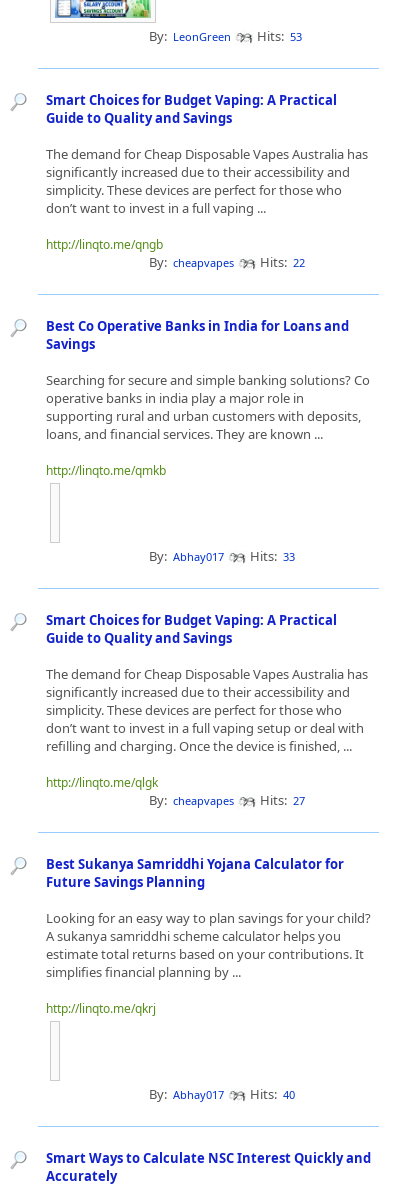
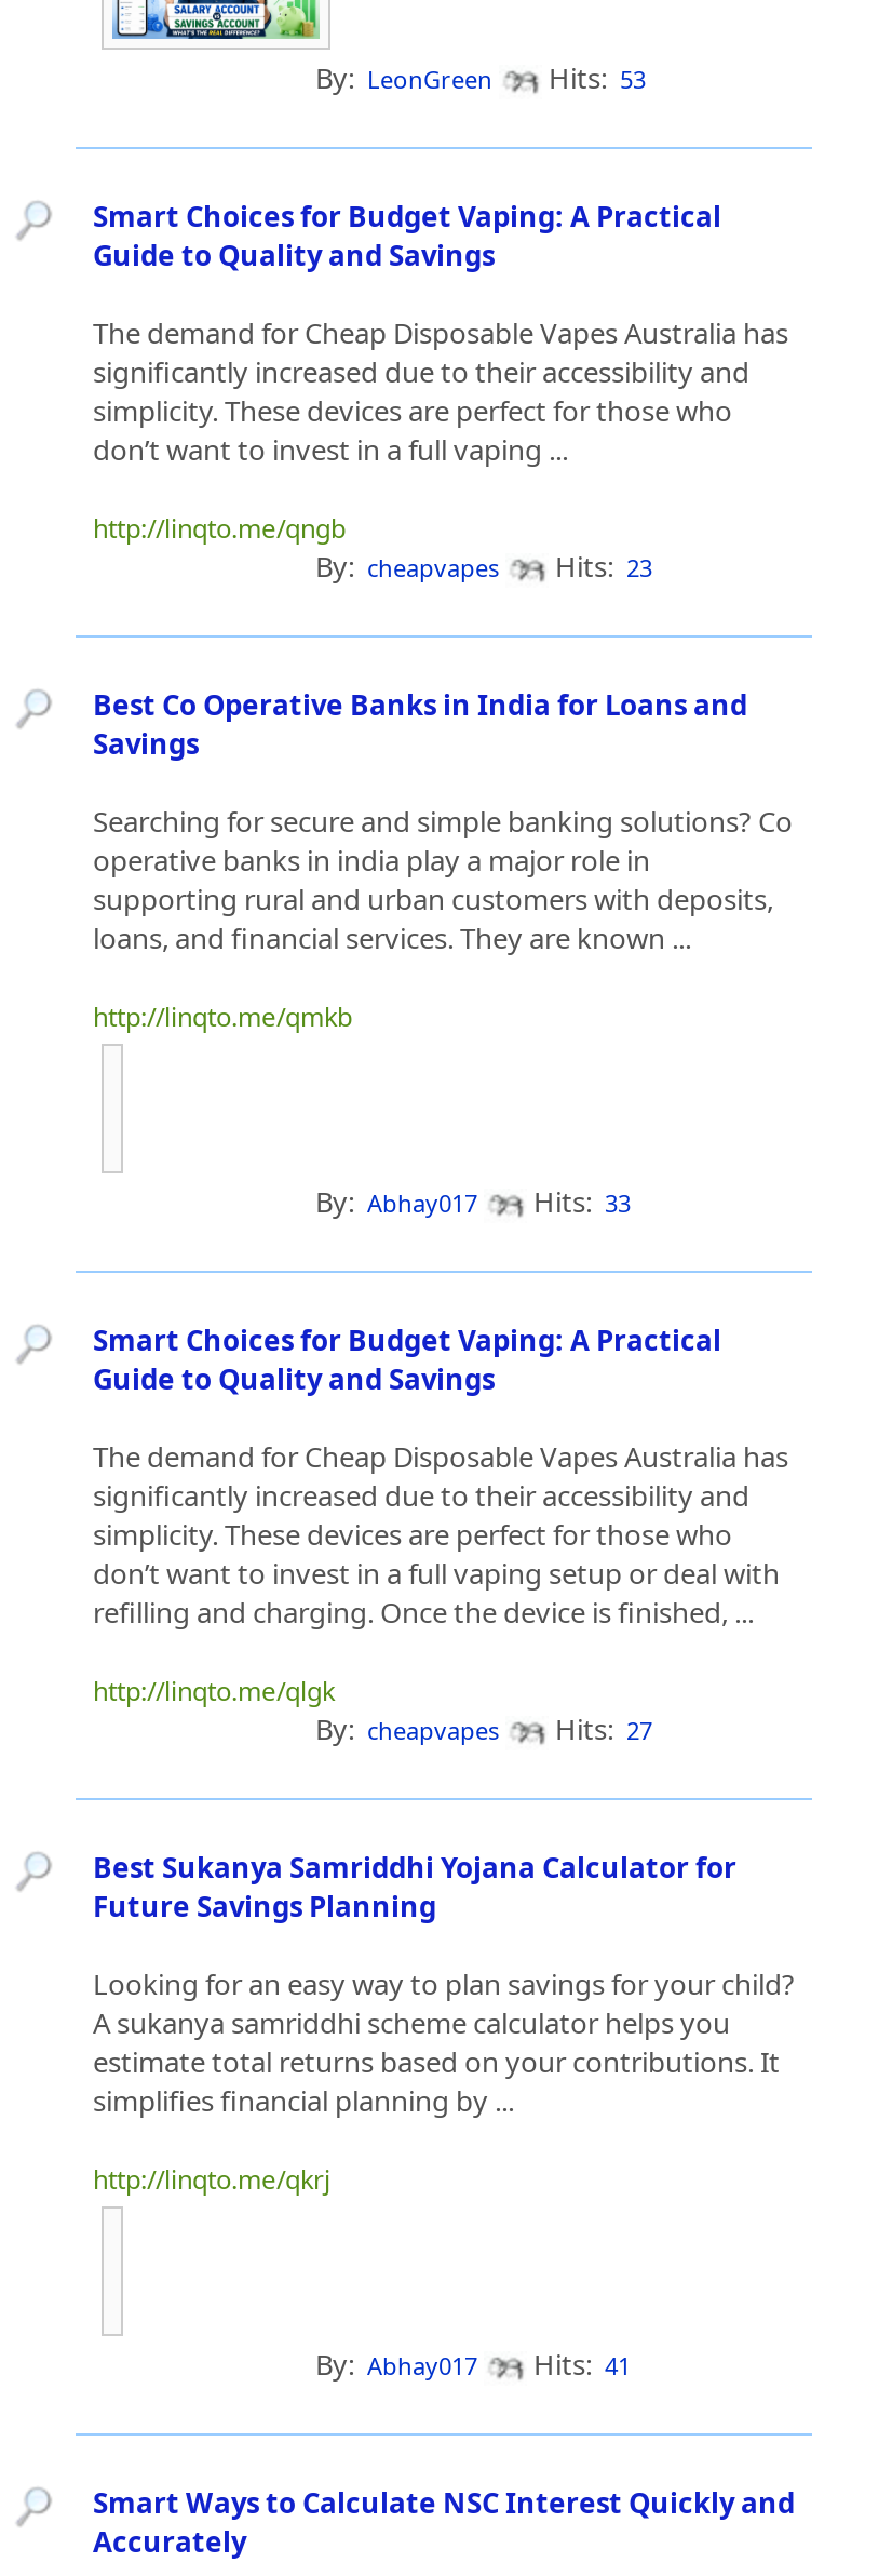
[146,253,305,271] By: cheapvapes Hits: 22 -> [309,547,652,586] By: cheapvapes Hits: 23
[146,1085,295,1103] By: Abhay017 Hits: 40 -> [309,2345,631,2384] By: Abhay017 Hits: 41

